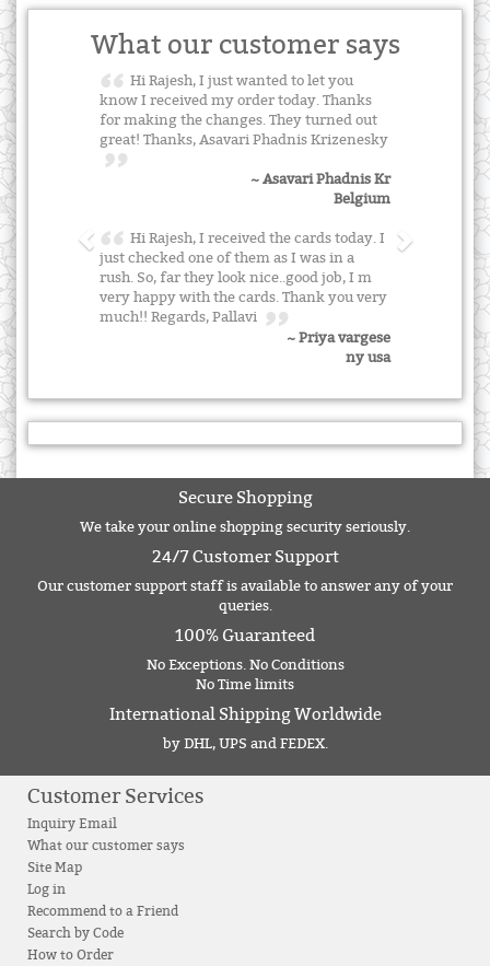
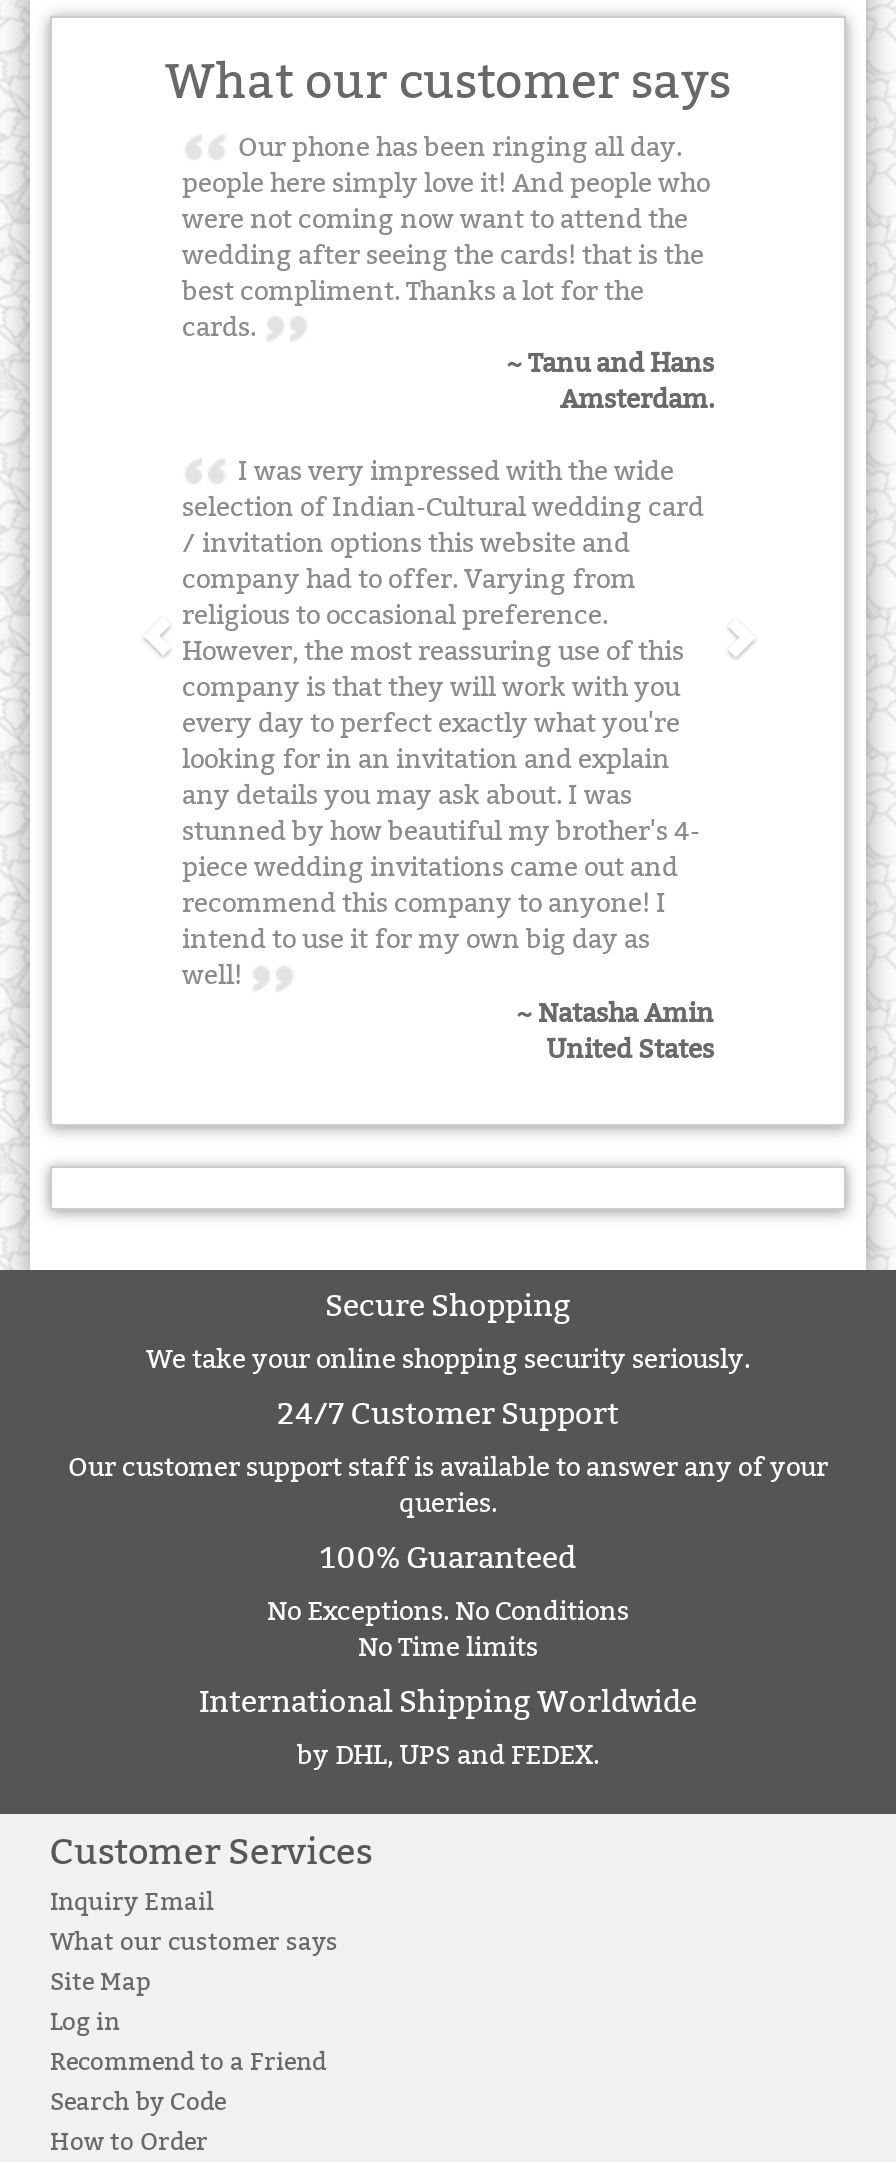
[100,72,390,366] Hi Rajesh, I just wanted to let you | know I received my order today. Thanks | for making the changes. They turned out | great! Thanks, Asavari Phadnis Krizenesky | ~ Asavari Phadnis Kr | Belgium | Hi Rajesh, I received the cards today. I | just checked one of them as I was in a | rush. So, far they look nice..good job, I m | very happy with the cards. Thank you very | much!! Regards, Pallavi | ~ Priya vargese | ny usa -> [182,132,714,1066] Our phone has been ringing all day. | people here simply love it! And people who | were not coming now want to attend the | wedding after seeing the cards! that is the | best compliment. Thanks a lot for the | cards. | ~ Tanu and Hans | Amsterdam. | I was very impressed with the wide | selection of Indian-Cultural wedding card | / invitation options this website and | company had to offer. Varying from | religious to occasional preference. | However, the most reassuring use of this | company is that they will work with you | every day to perfect exactly what you're | looking for in an invitation and explain | any details you may ask about. I was | stunned by how beautiful my brother's 4- | piece wedding invitations came out and | recommend this company to anyone! I | intend to use it for my own big day as | well! | ~ Natasha Amin | United States

